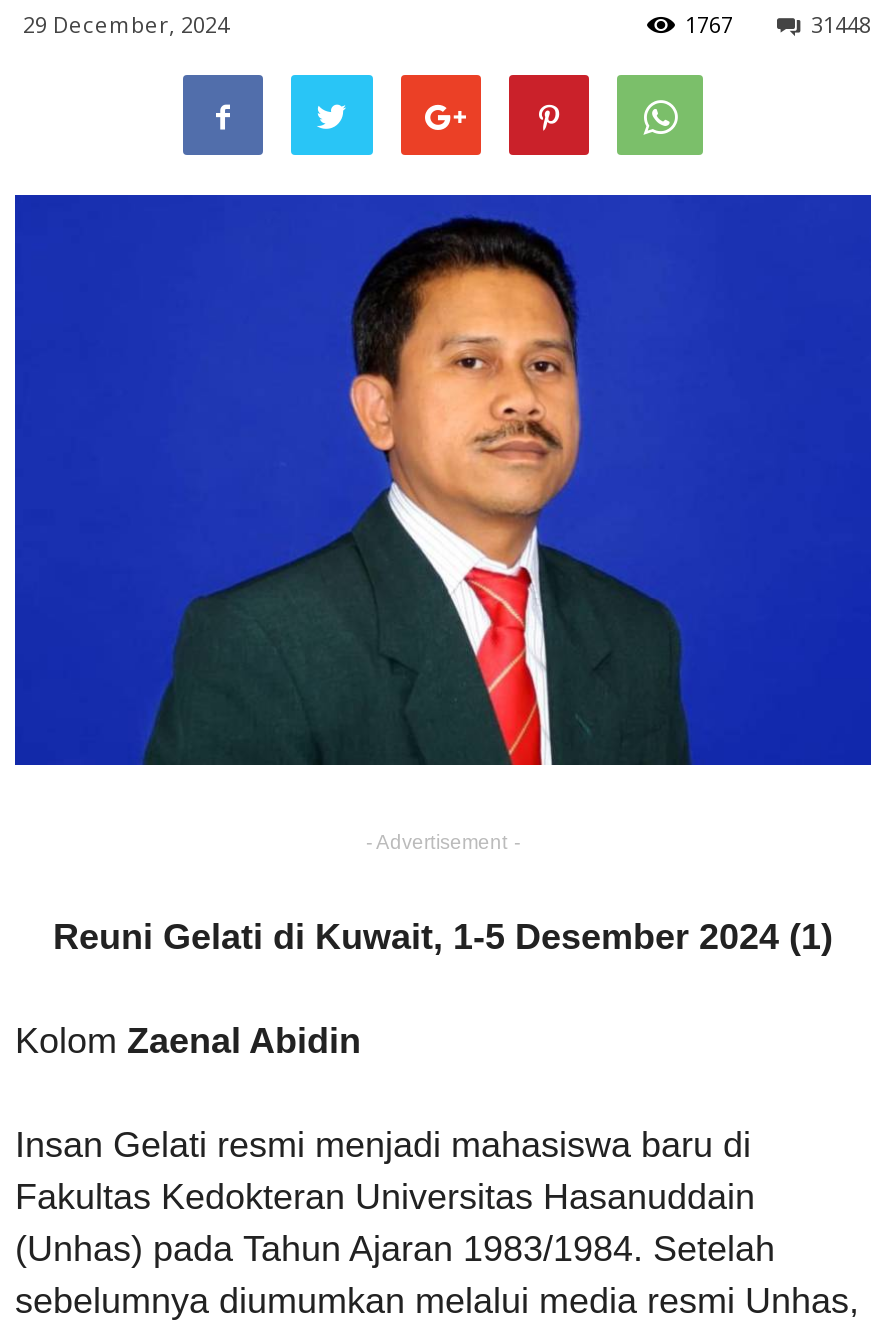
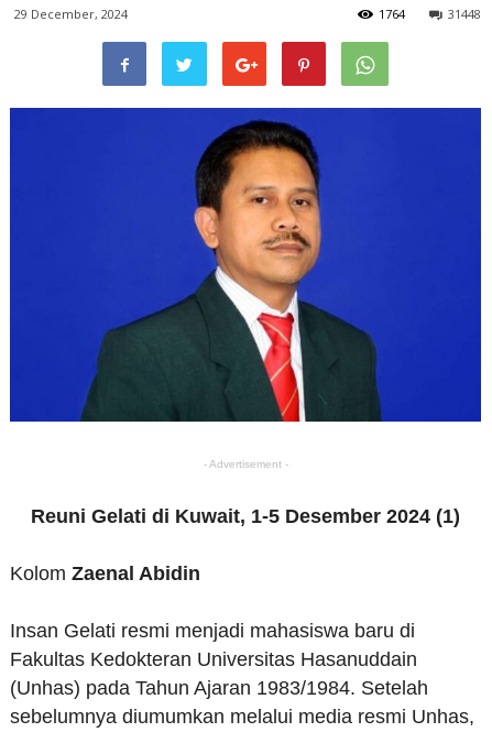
[685,9,733,39] 1767 -> [379,6,405,22] 1764

